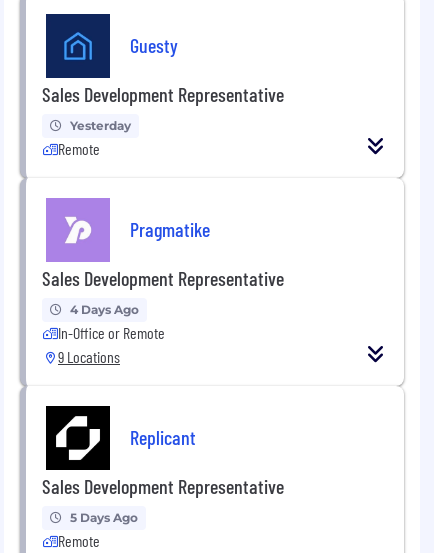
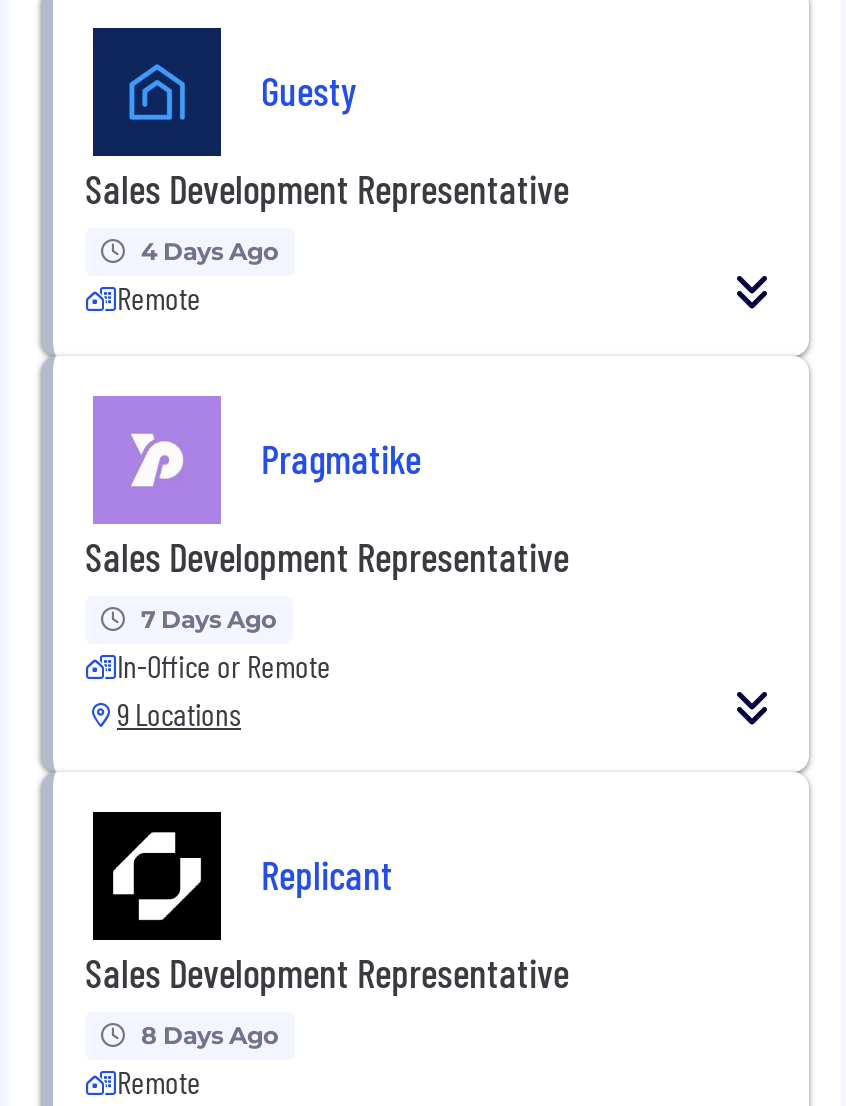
[70,118,131,133] Yesterday -> [141,236,279,266] 4 Days Ago
[70,302,139,317] 4 Days Ago -> [141,604,277,634] 7 Days Ago
[70,510,138,525] 5 Days Ago -> [141,1020,279,1050] 8 Days Ago

